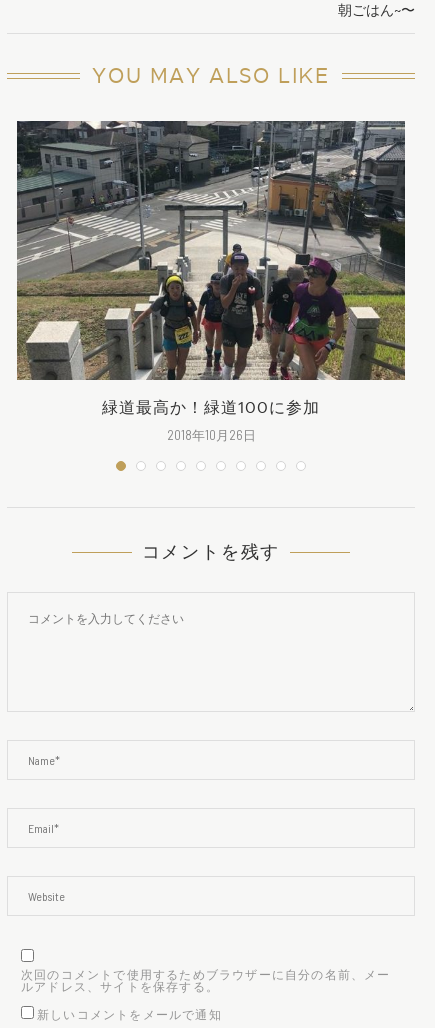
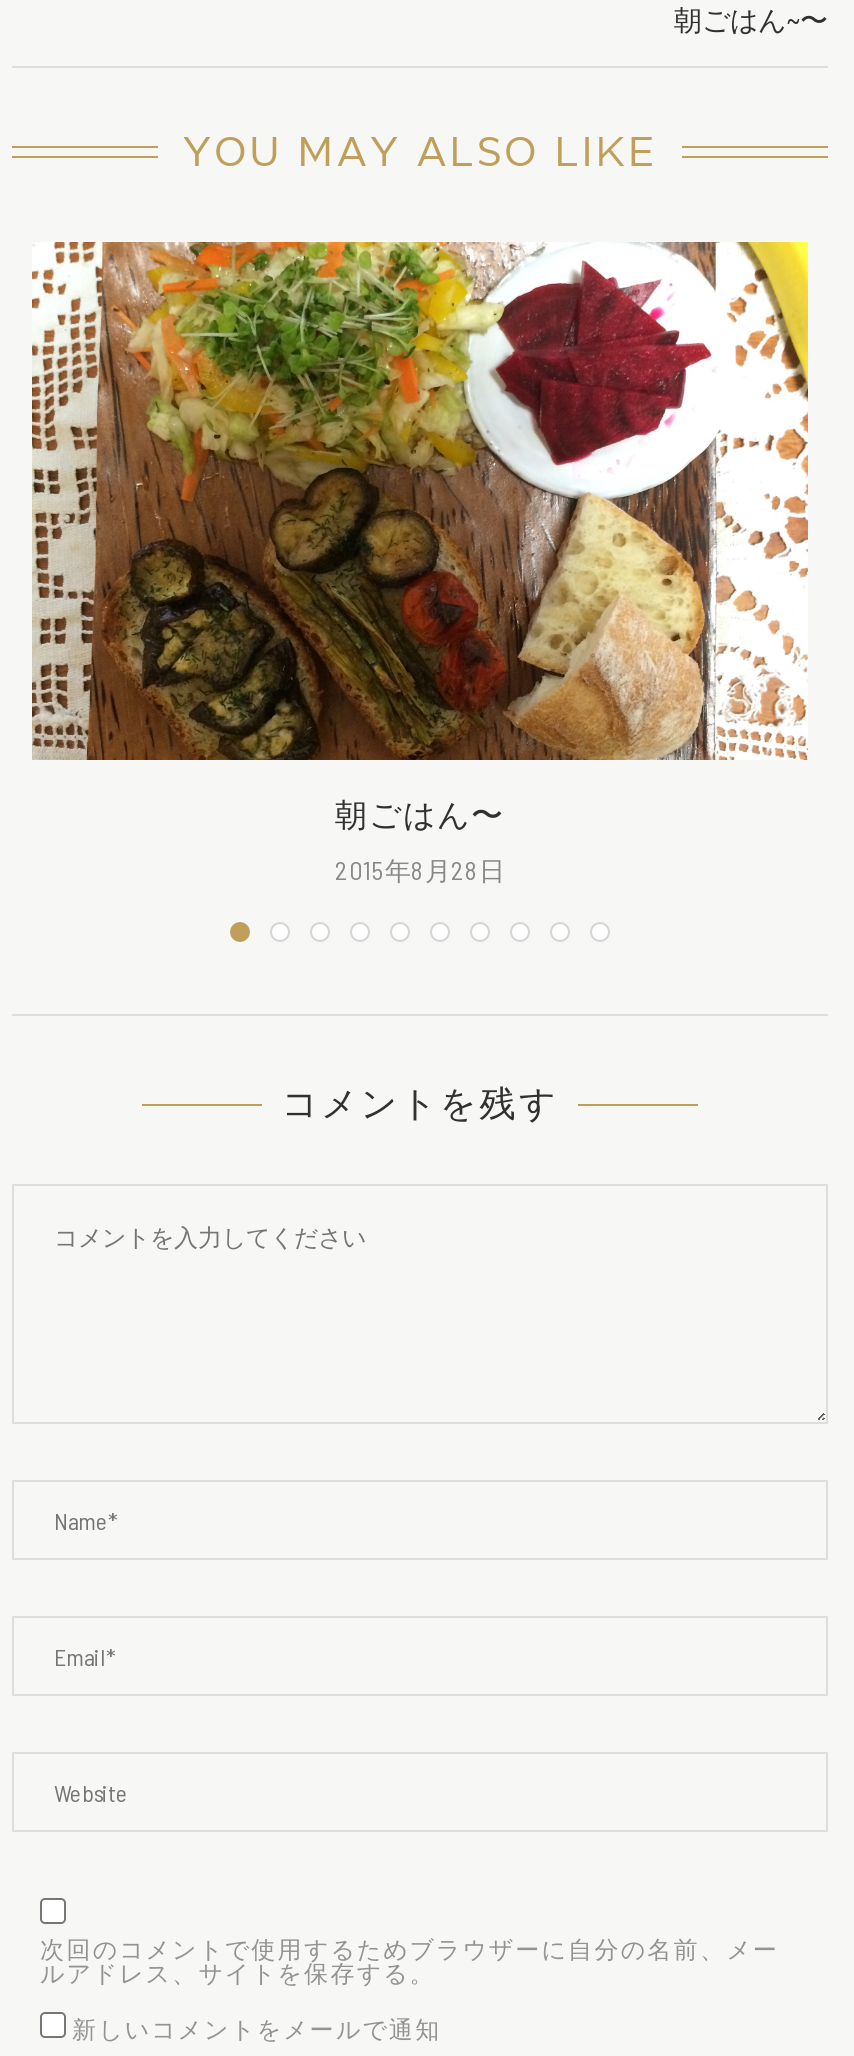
[16,120,406,443] [image] | 緑道最高か！緑道100に参加 | 2018年10月26日 -> [30,240,810,886] [image] | 朝ごはん〜 | 2015年8月28日

